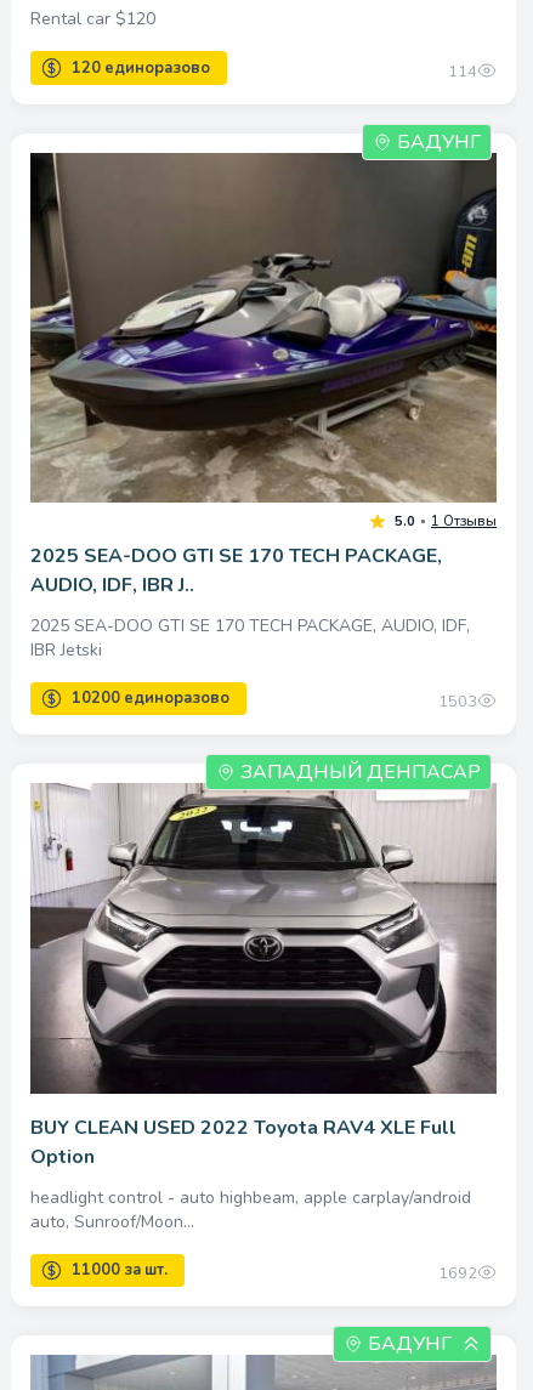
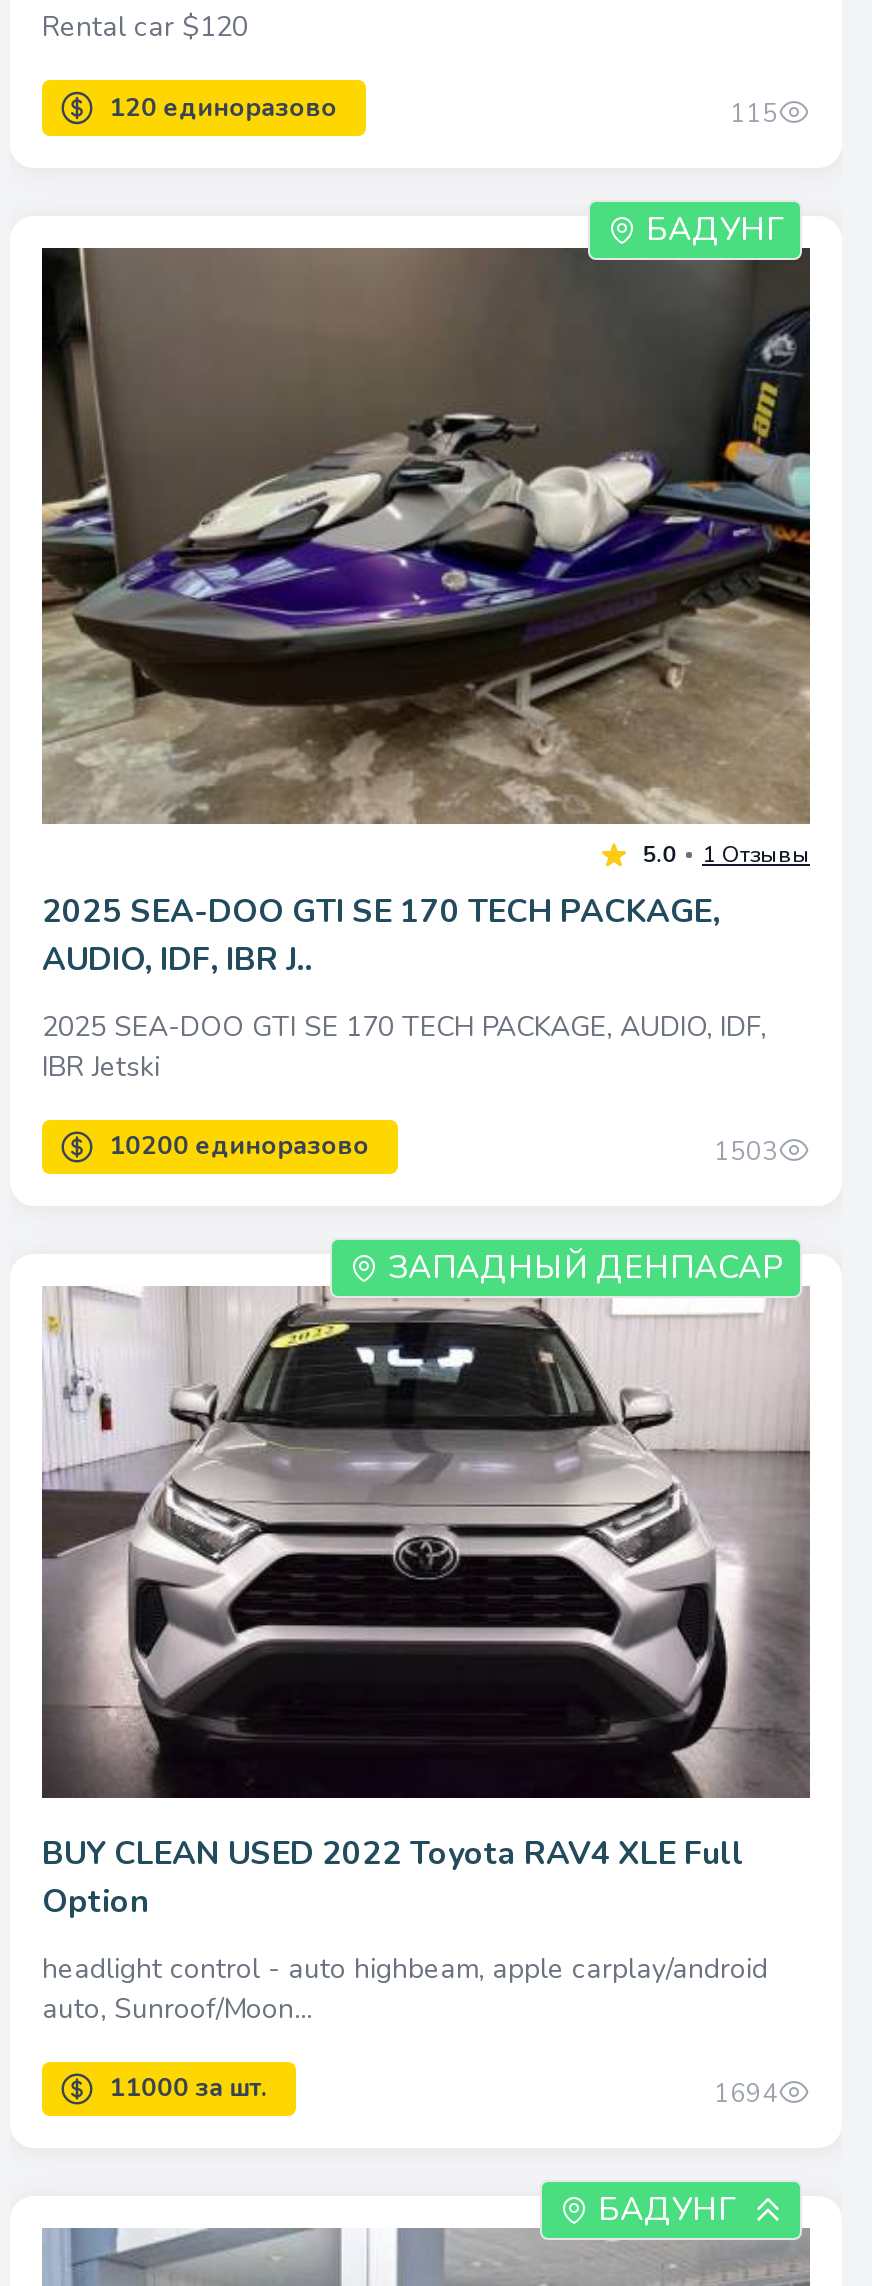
[448,60,477,82] 114 -> [730,95,778,131] 115
[438,1263,477,1285] 1692 -> [714,2077,778,2113] 1694

